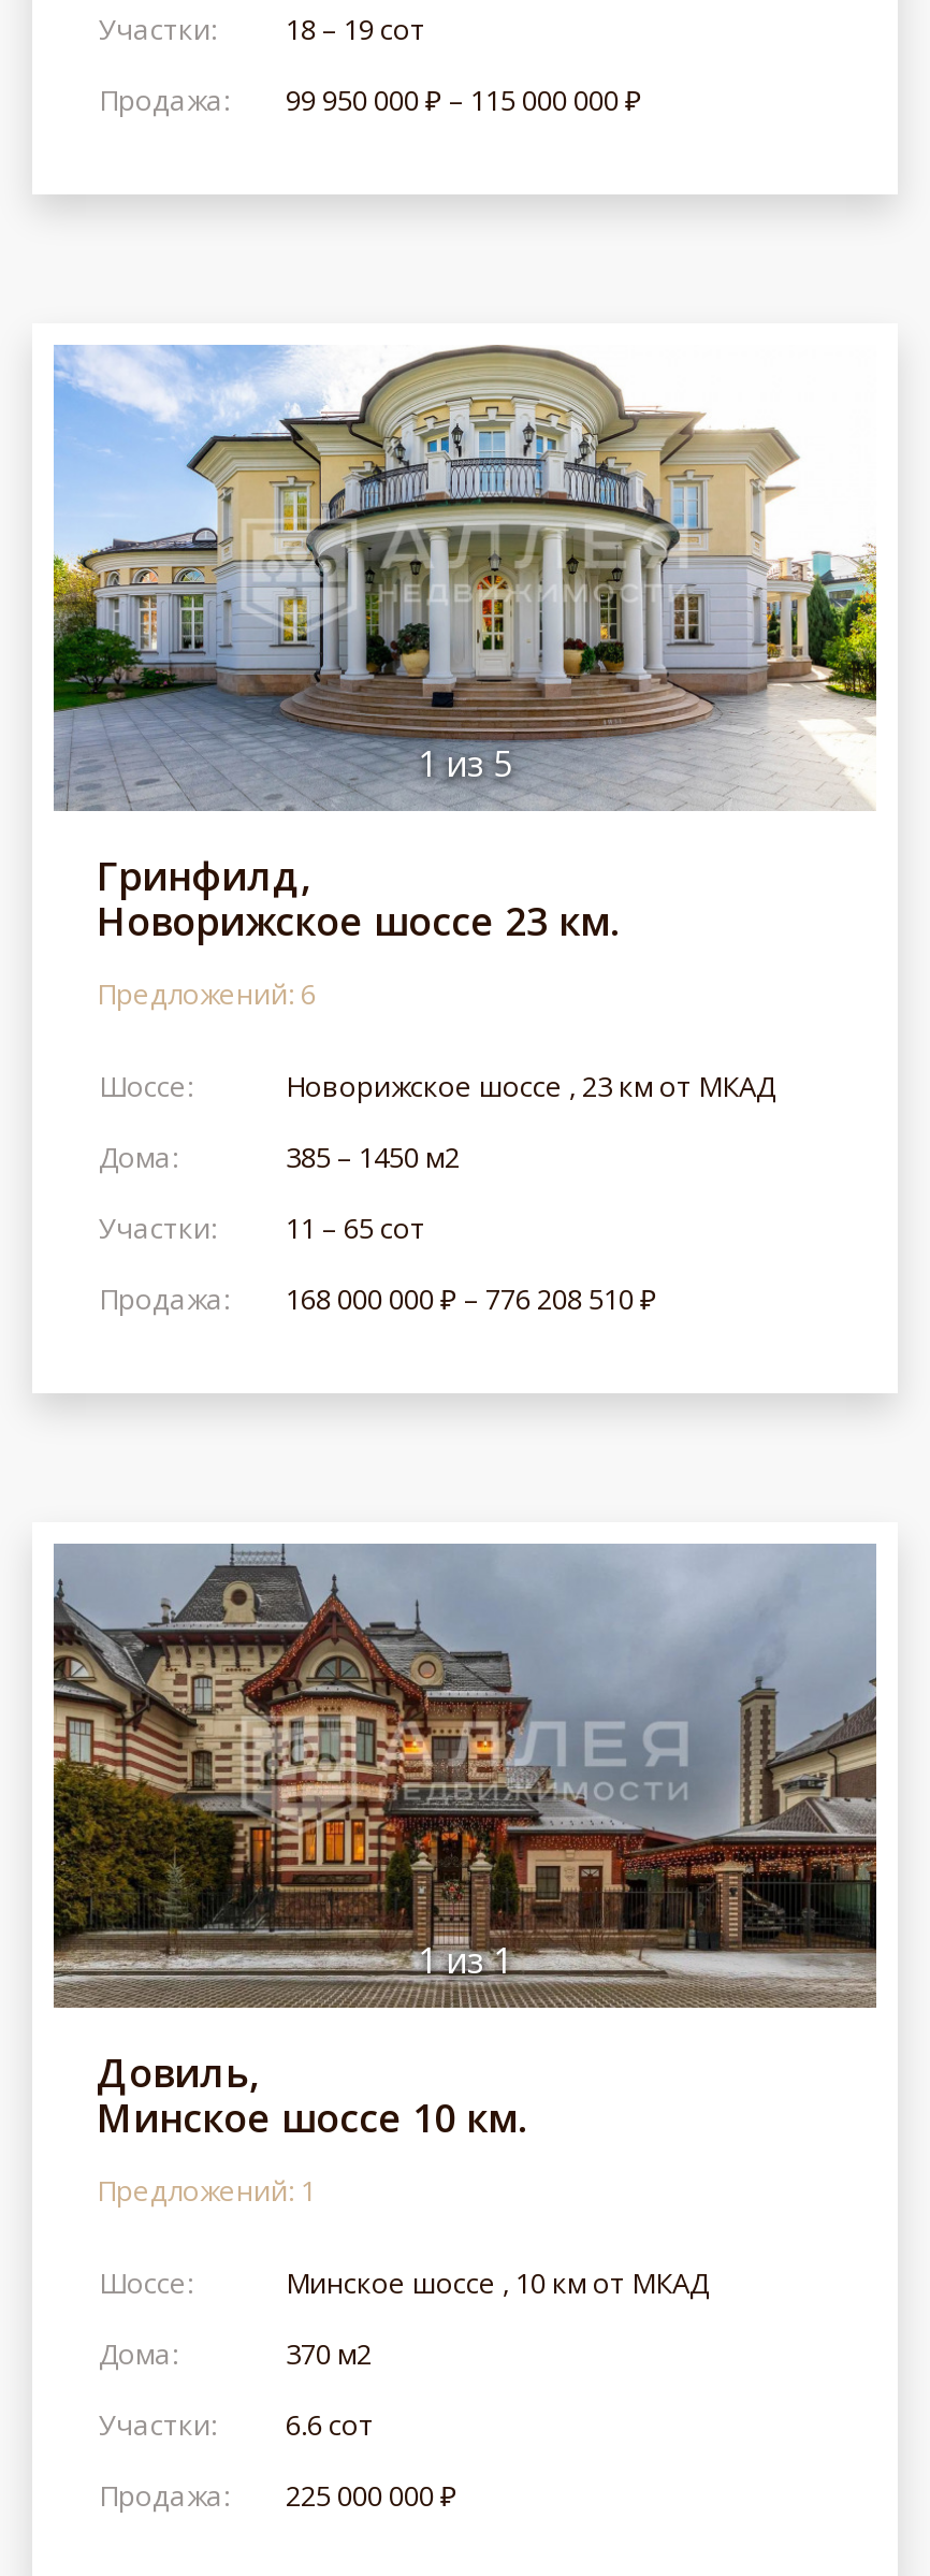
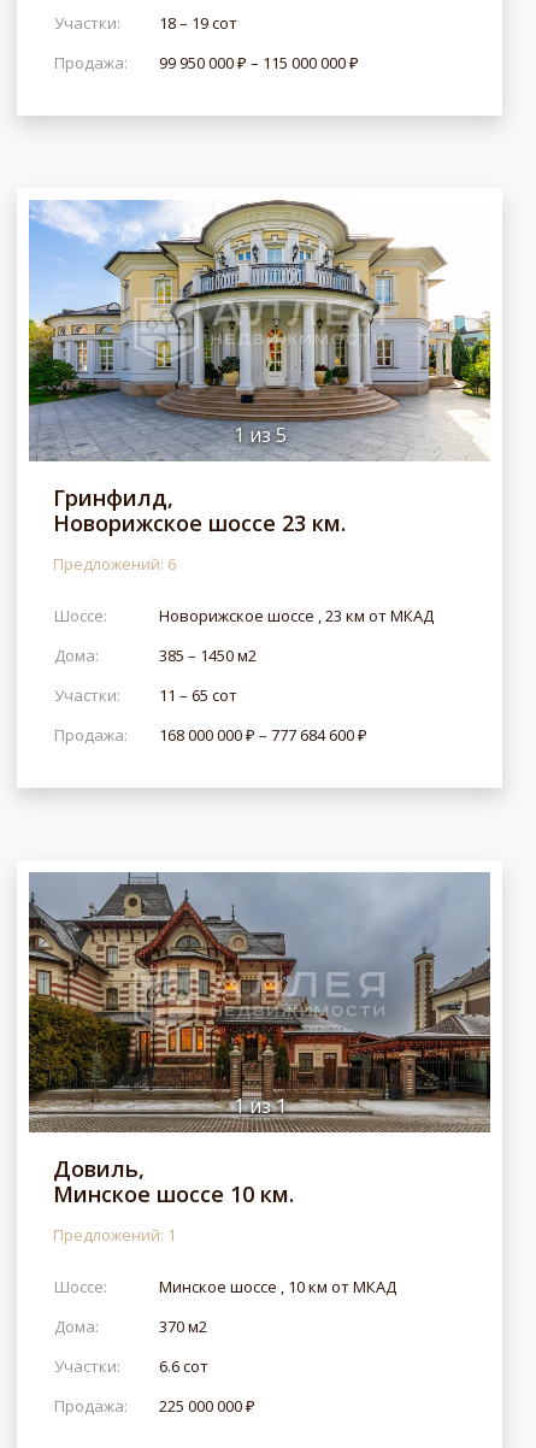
[99,1279,657,1317] Продажа: 168 000 000 ₽ – 776 208 510 ₽ -> [54,724,367,745] Продажа: 168 000 000 ₽ – 777 684 600 ₽

